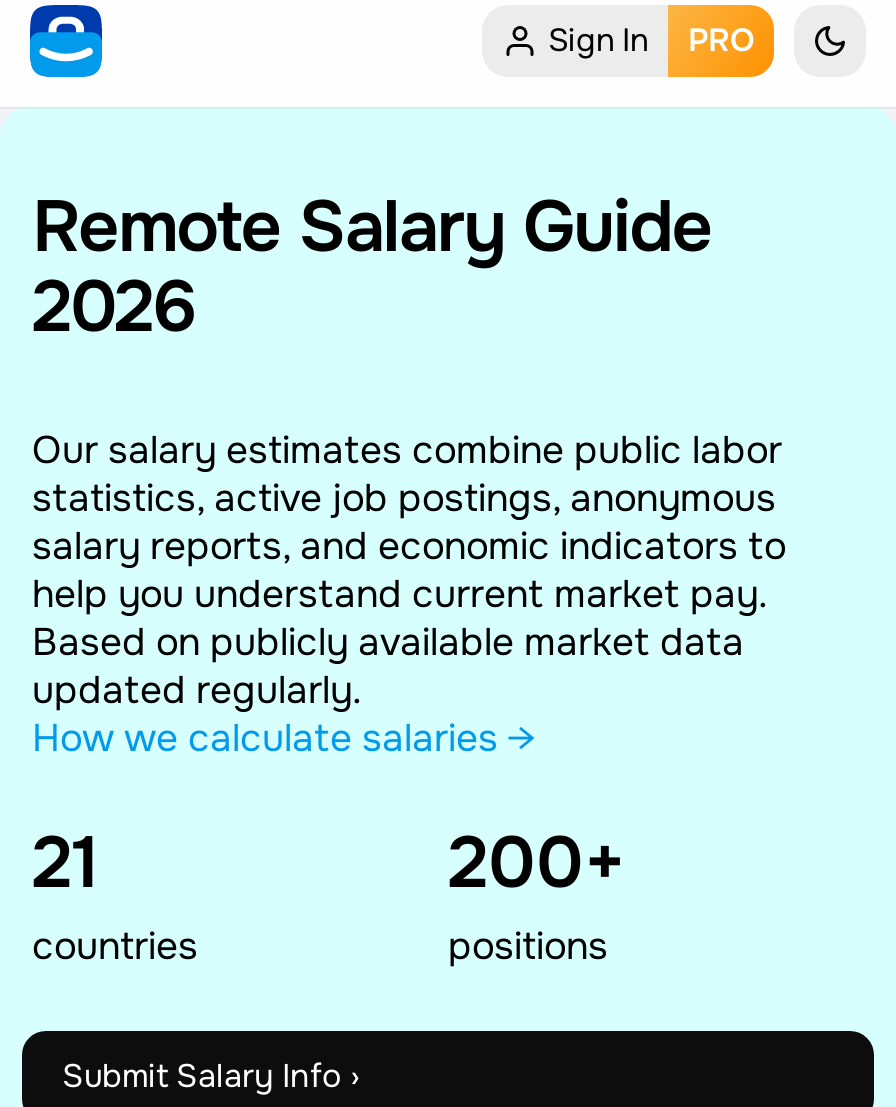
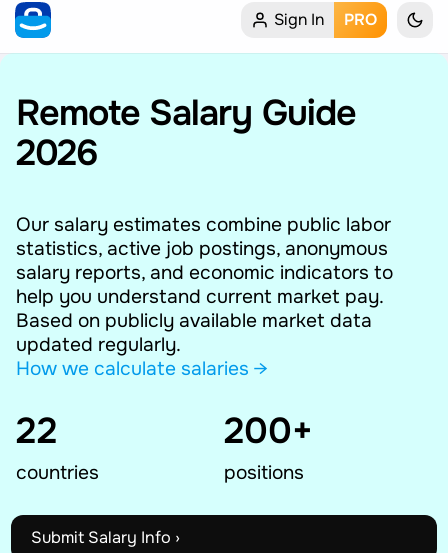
[32,817,100,909] 21 -> [16,408,57,454] 22

